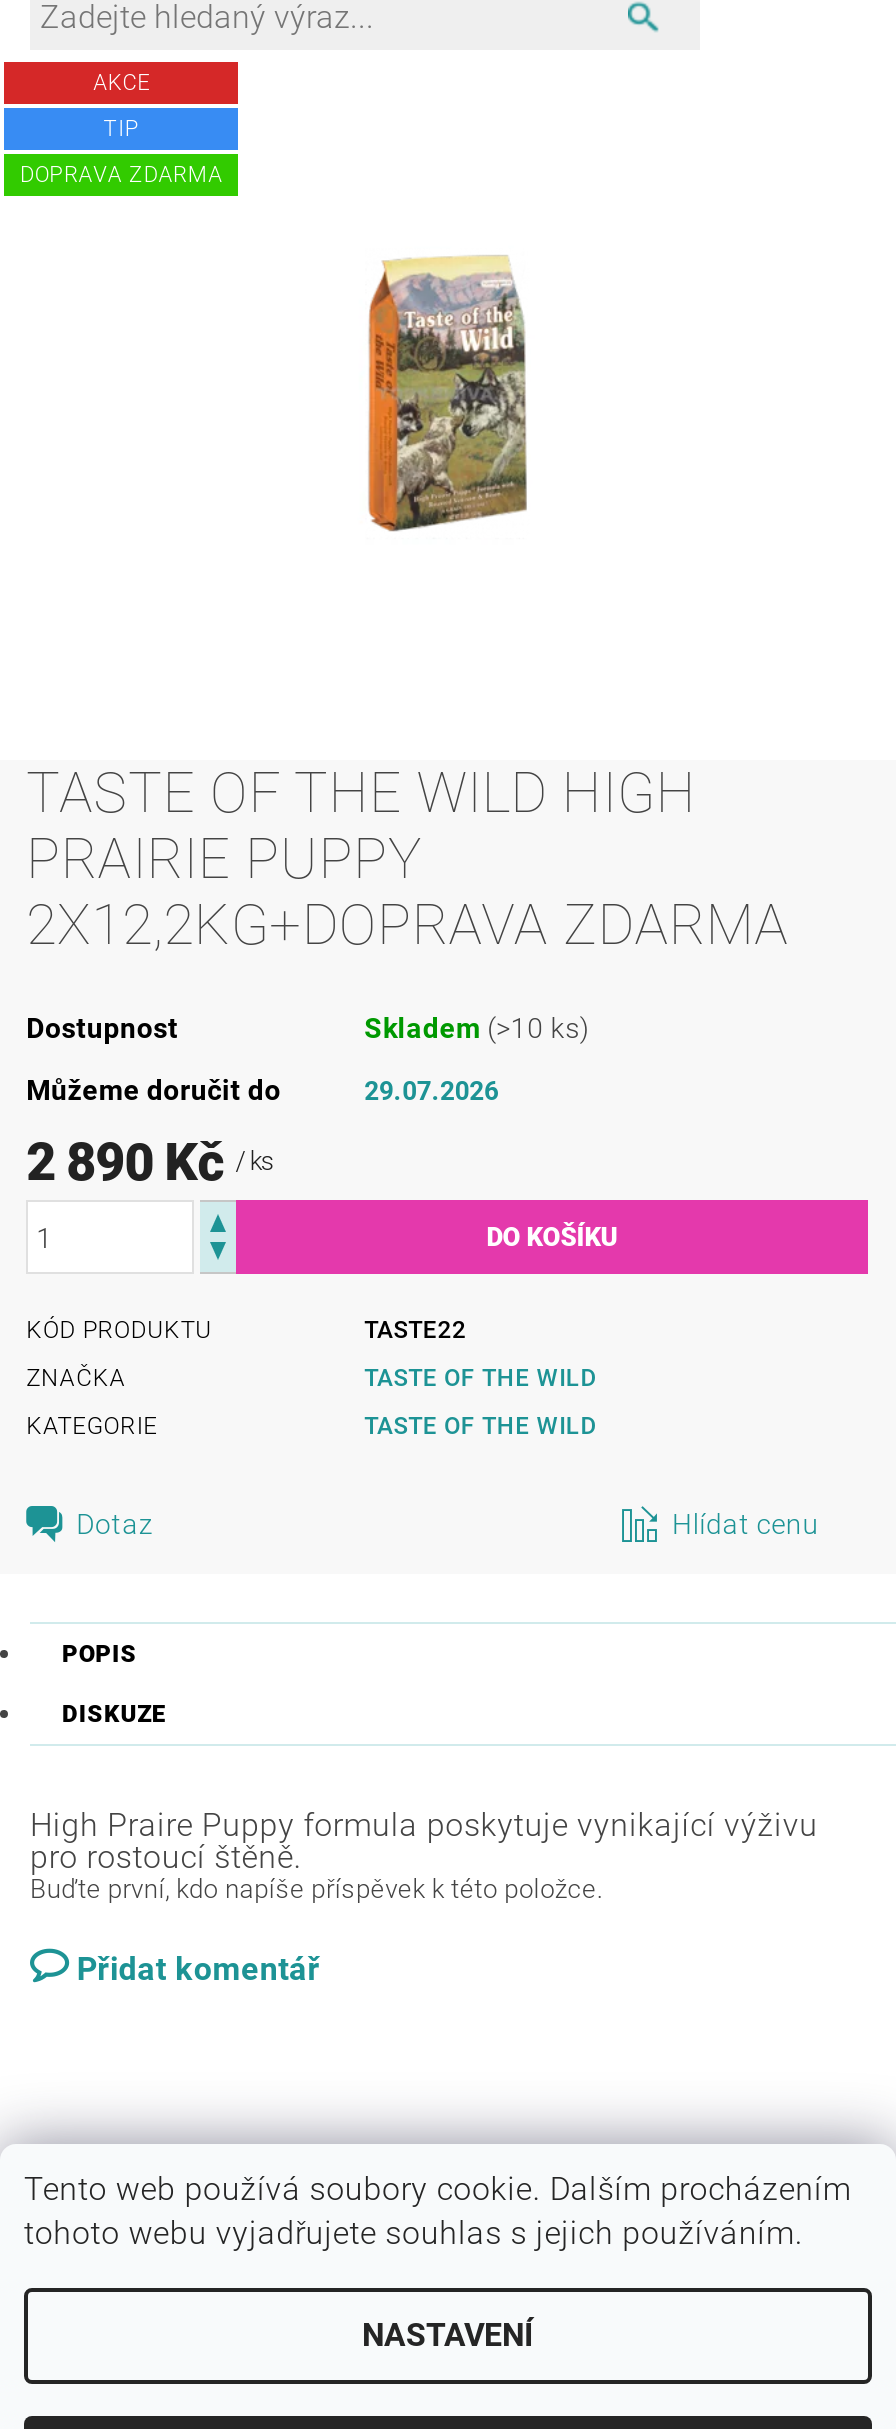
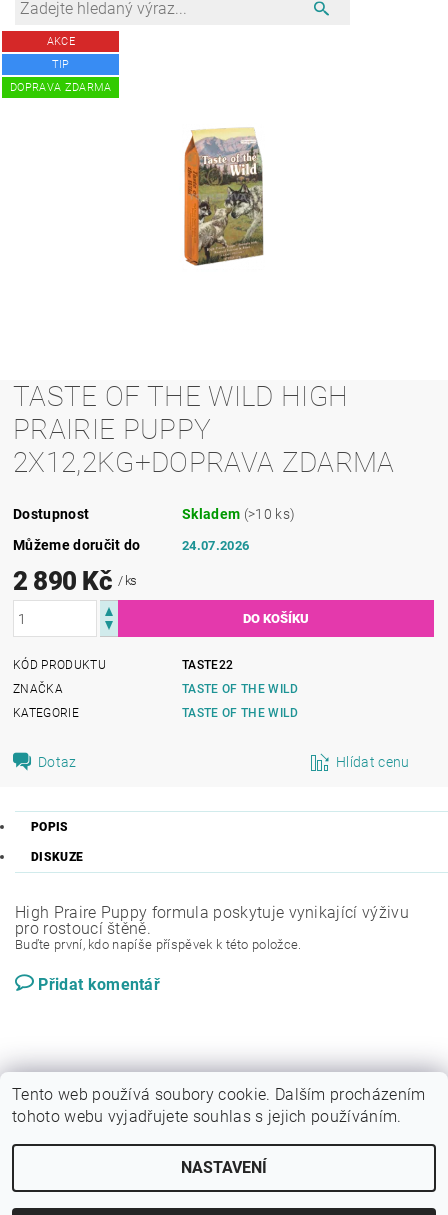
[364,1076,499,1106] 29.07.2026 -> [182,538,249,553] 24.07.2026

